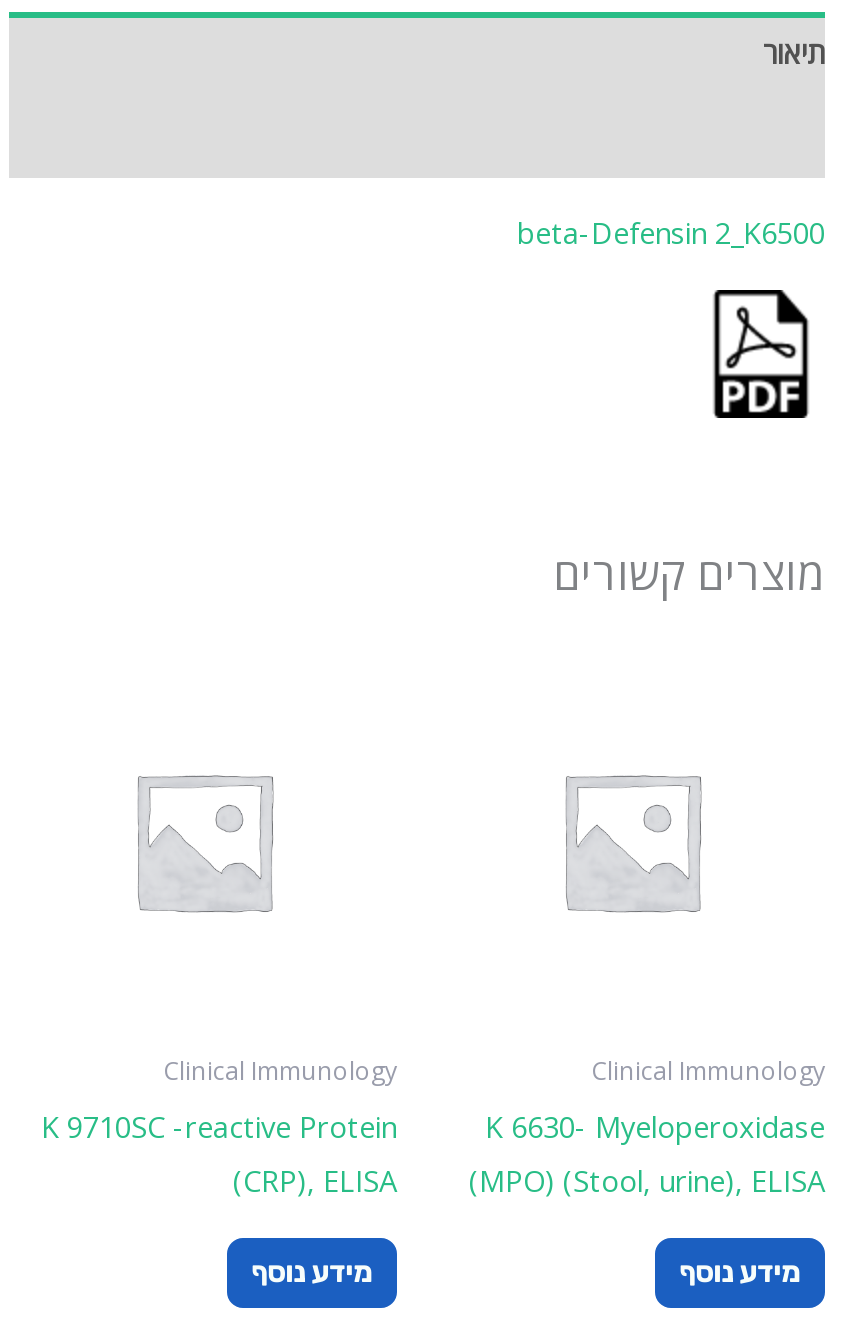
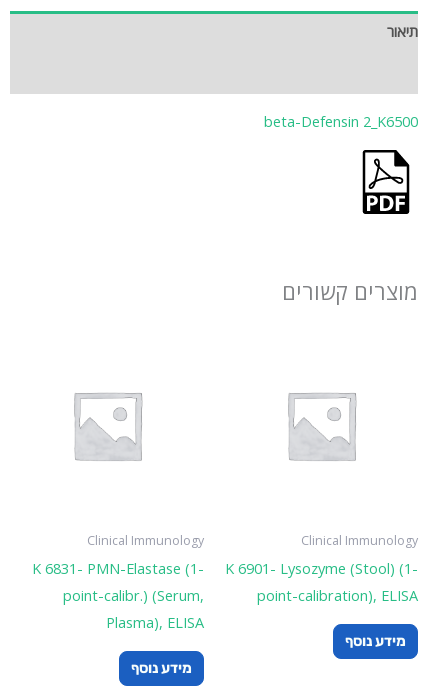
[43,1107,399,1201] K 9710SC -reactive Protein | (CRP), ELISA -> [33,558,205,632] K 6831- PMN-Elastase (1- | point-calibr.) (Serum, | Plasma), ELISA
[471,1107,827,1201] K 6630- Myeloperoxidase | (MPO) (Stool, urine), ELISA -> [226,558,419,605] K 6901- Lysozyme (Stool) (1- | point-calibration), ELISA

